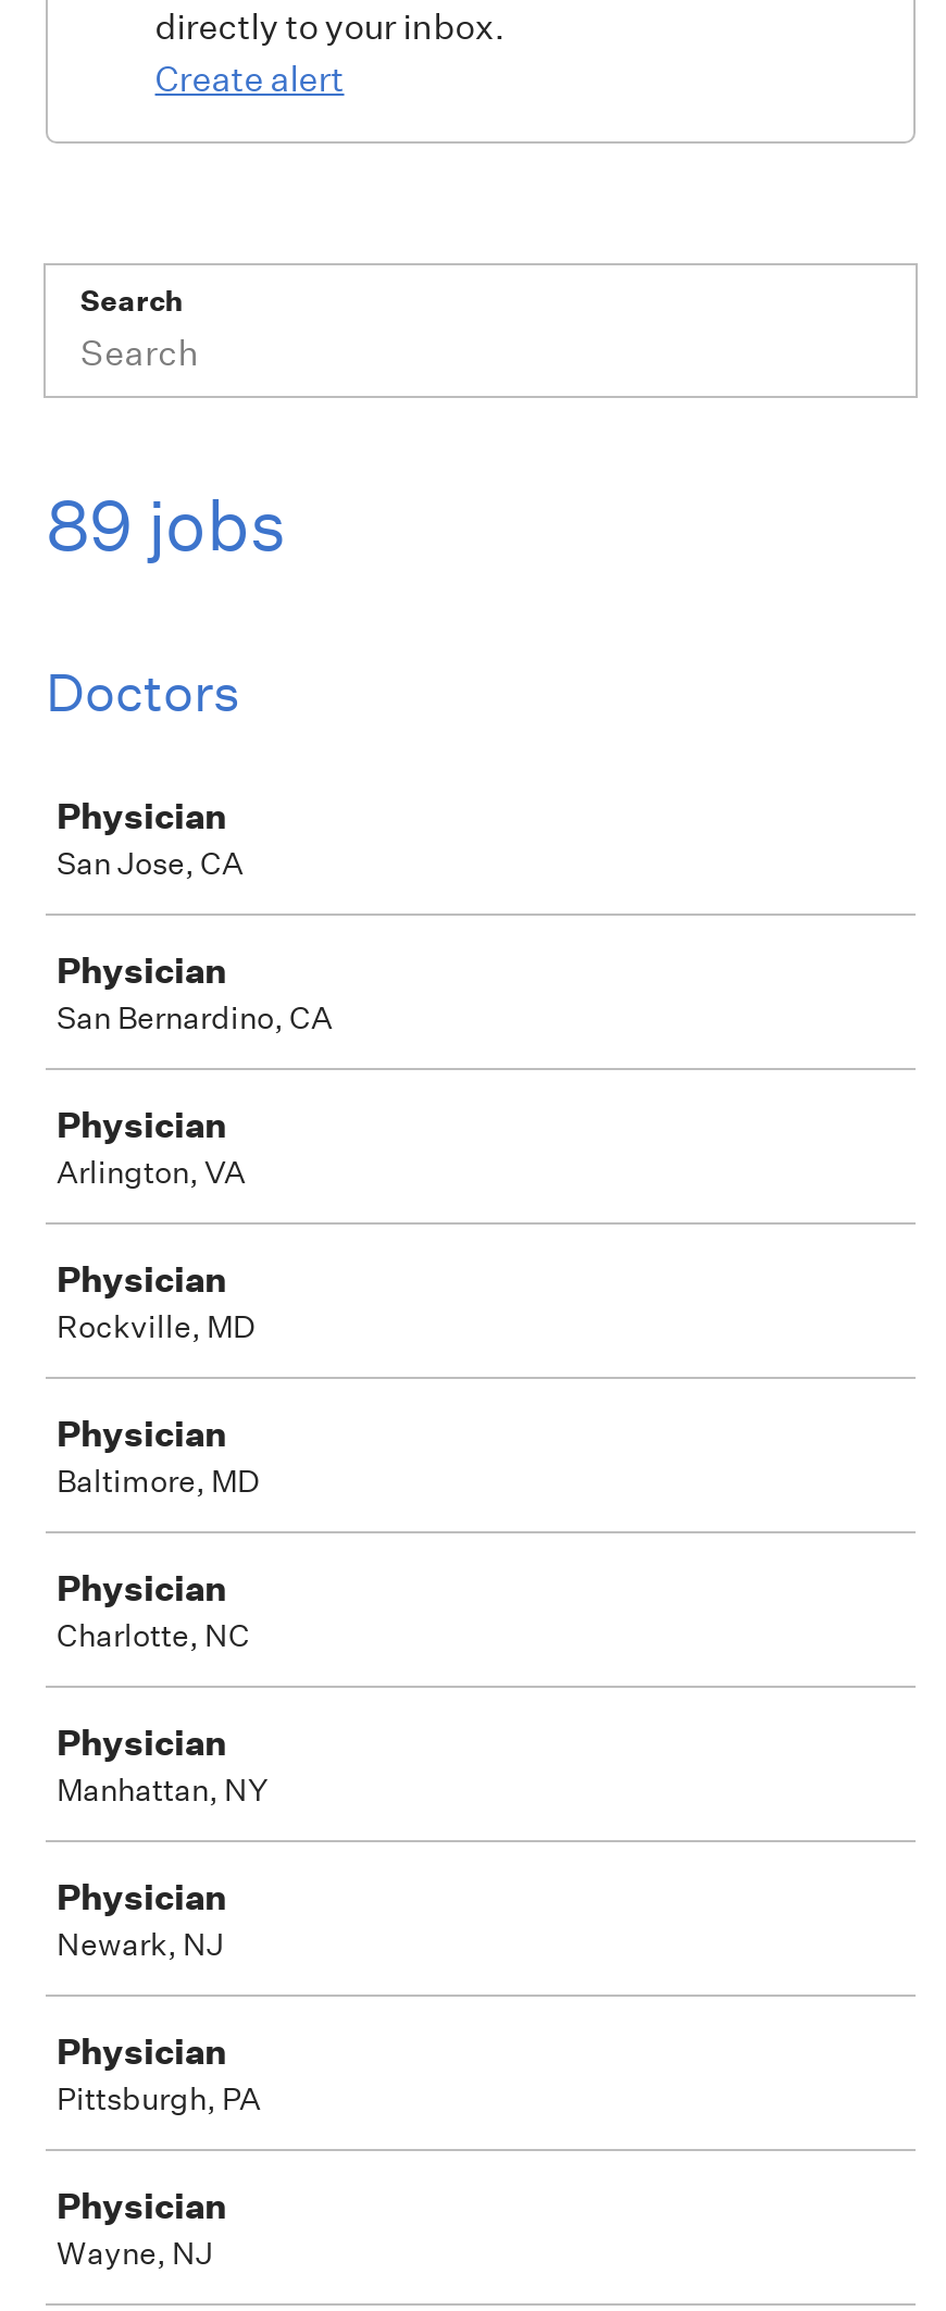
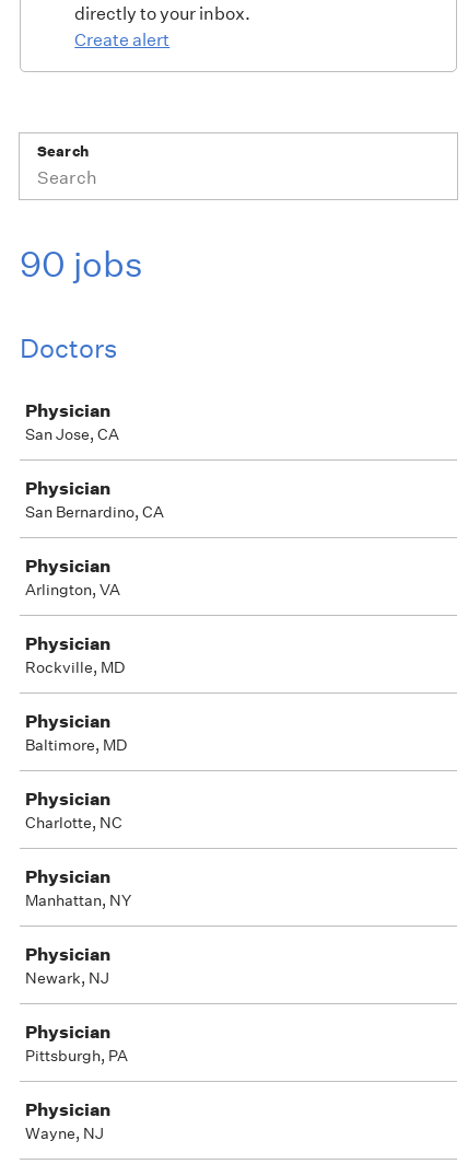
[46,483,287,568] 89 jobs -> [20,243,143,286] 90 jobs

